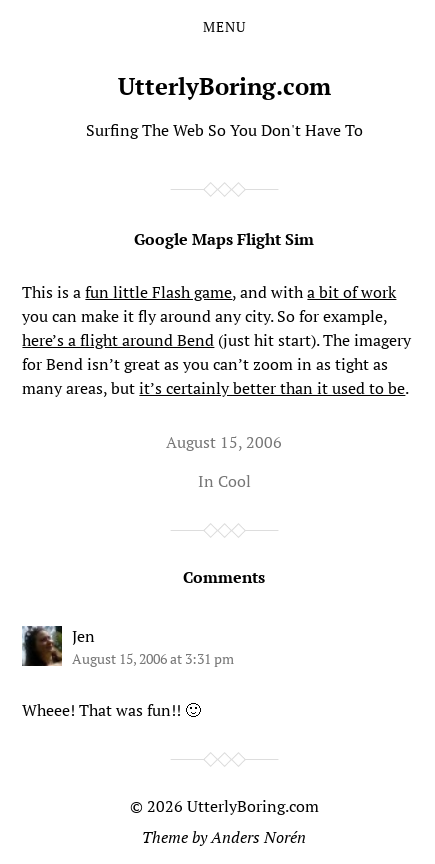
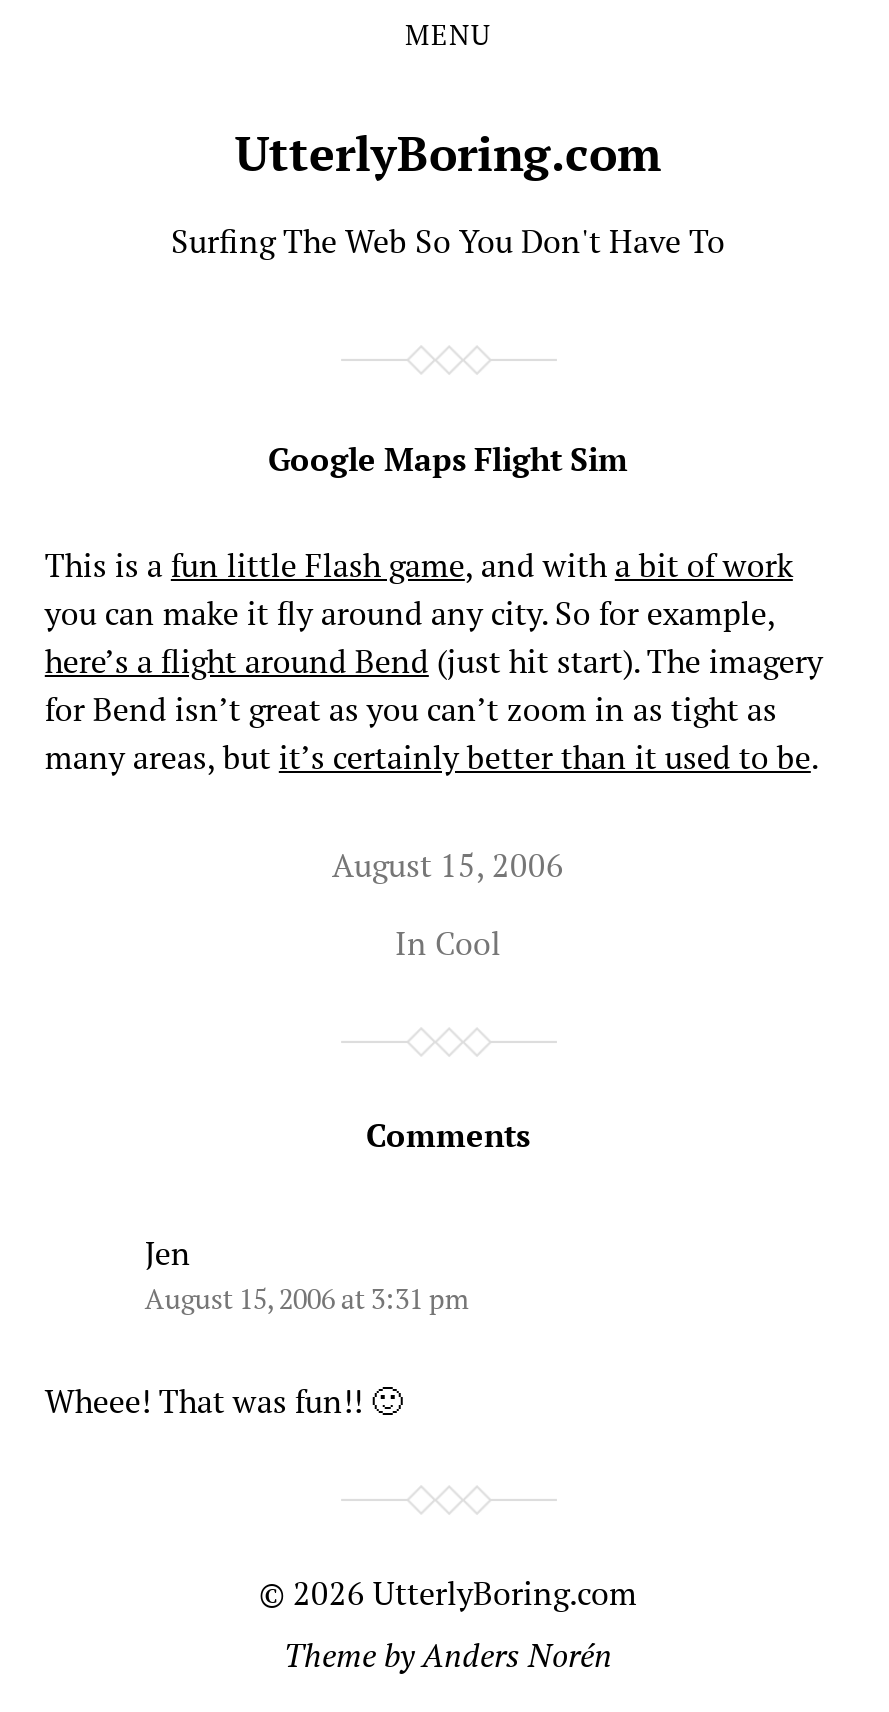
[21,625,63,667] [image] -> none

